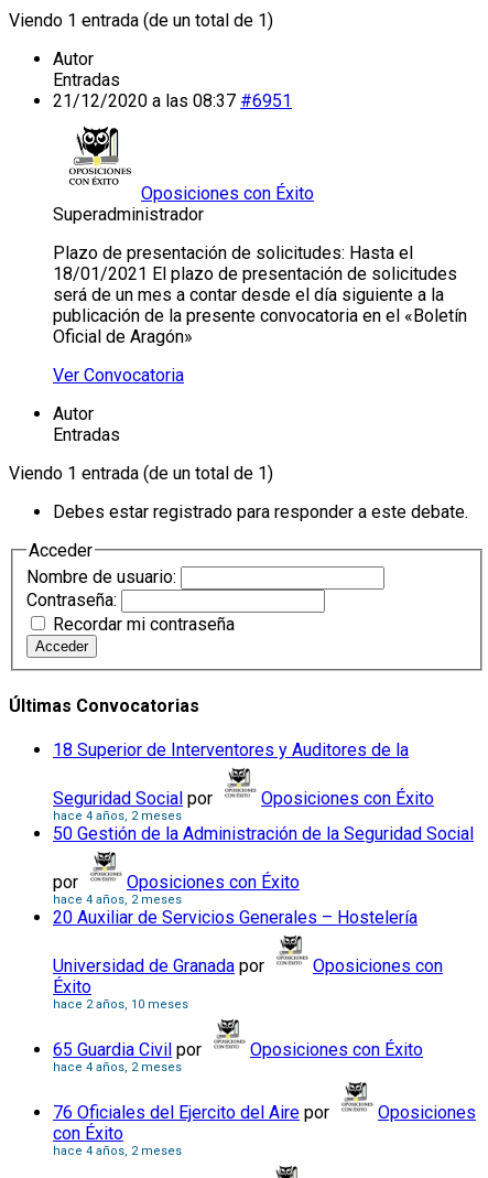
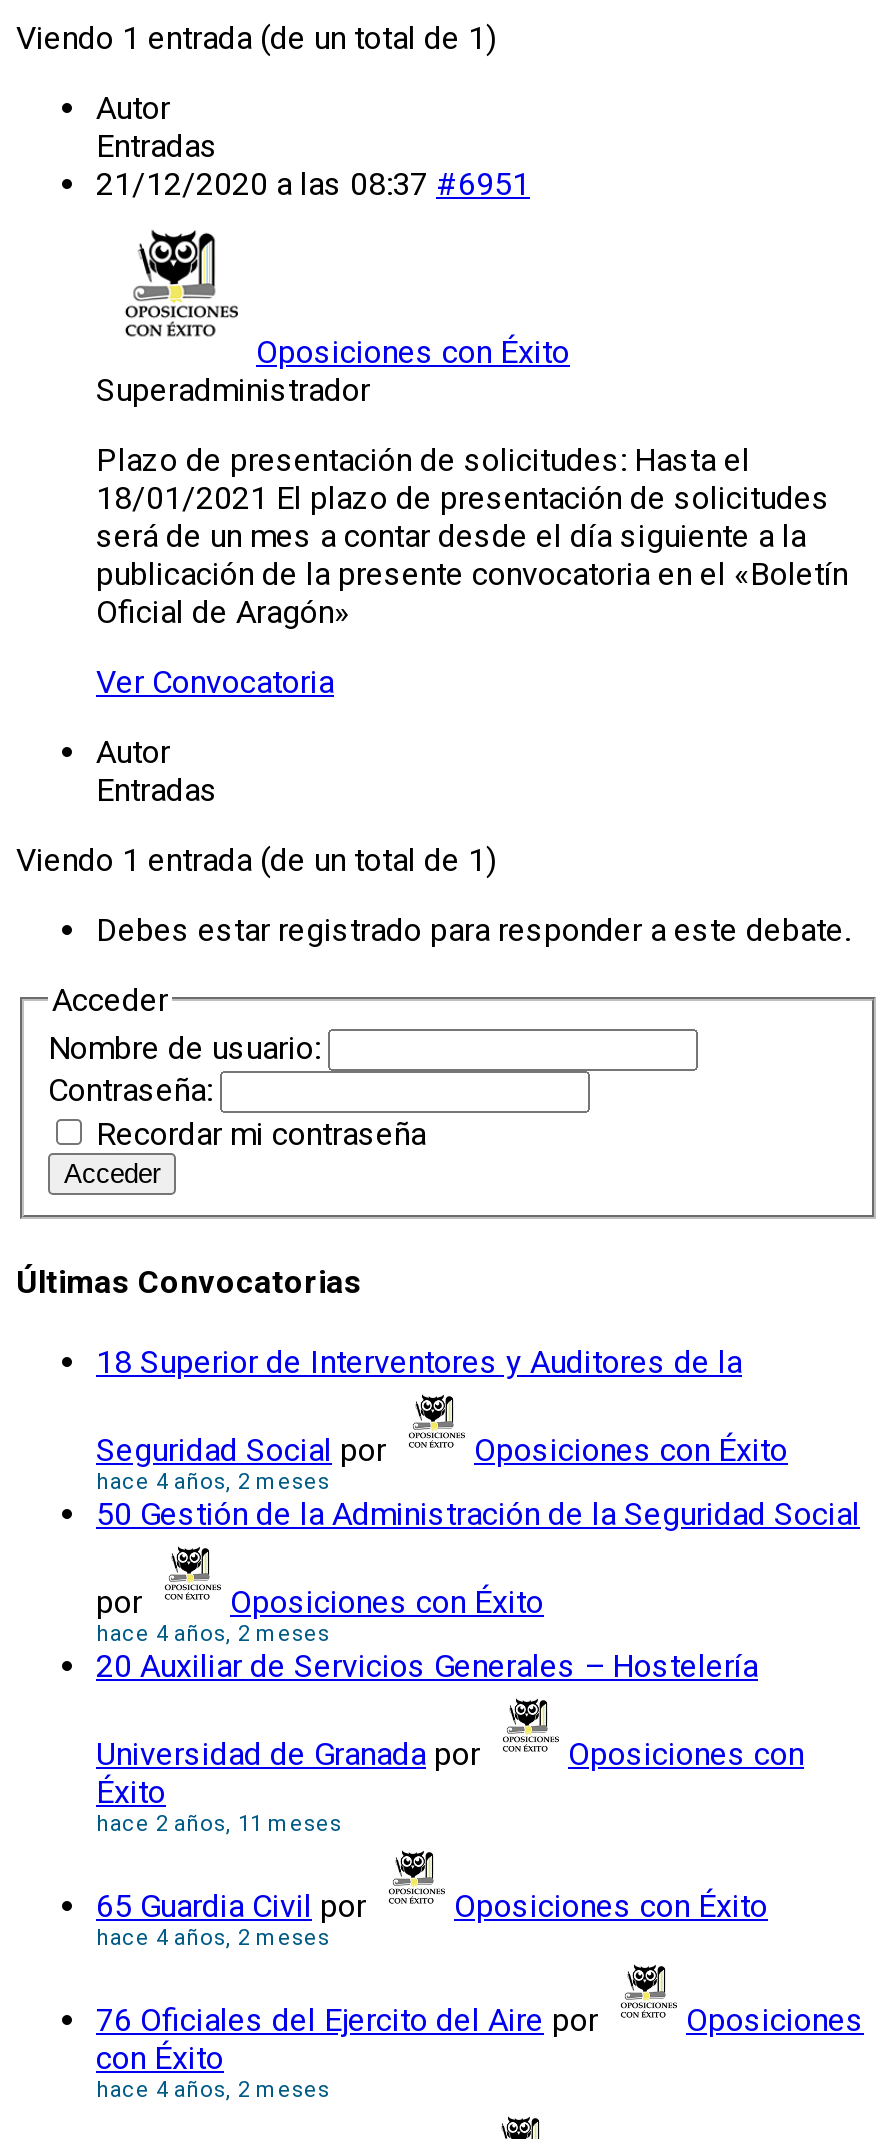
[53,997,188,1012] hace 2 años, 10 meses -> [96,1811,342,1837] hace 2 años, 11 meses

